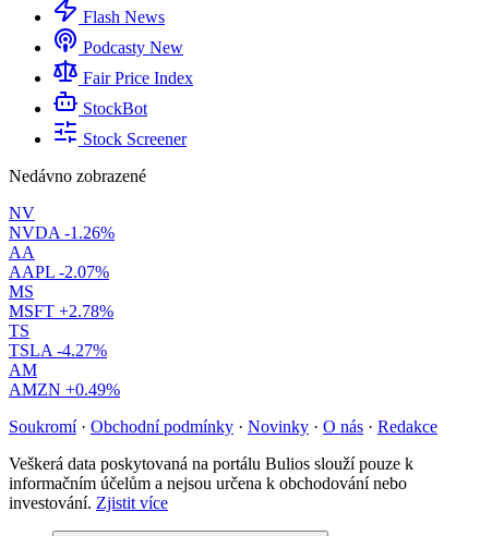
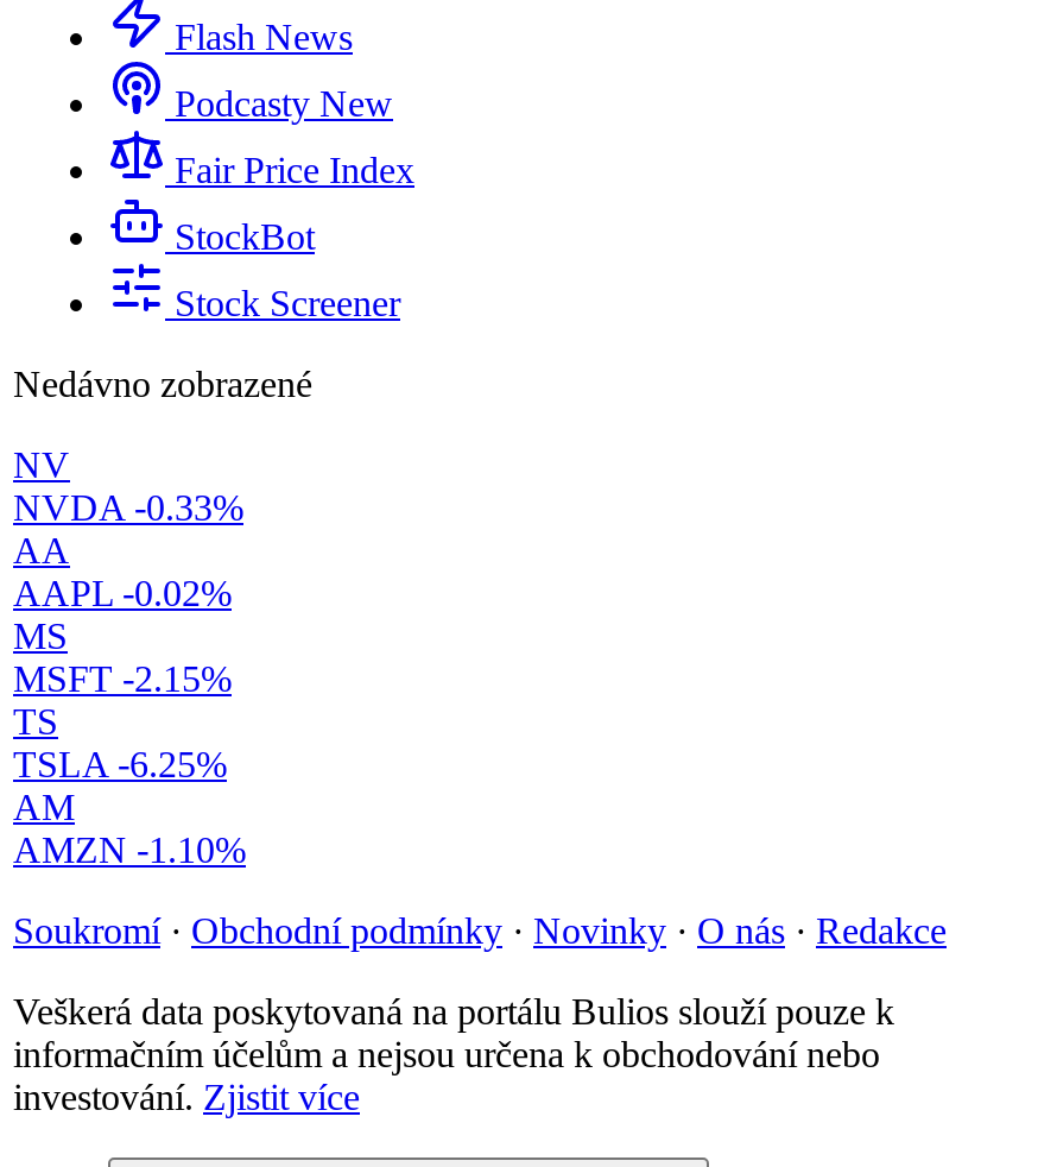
[9,223,115,242] NVDA -1.26% -> [13,487,243,528] NVDA -0.33%
[9,263,109,281] AAPL -2.07% -> [13,573,232,613] AAPL -0.02%
[9,302,113,320] MSFT +2.78% -> [13,659,232,699] MSFT -2.15%
[9,341,107,360] TSLA -4.27% -> [13,744,227,785] TSLA -6.25%
[9,380,120,399] AMZN +0.49% -> [13,830,246,870] AMZN -1.10%

